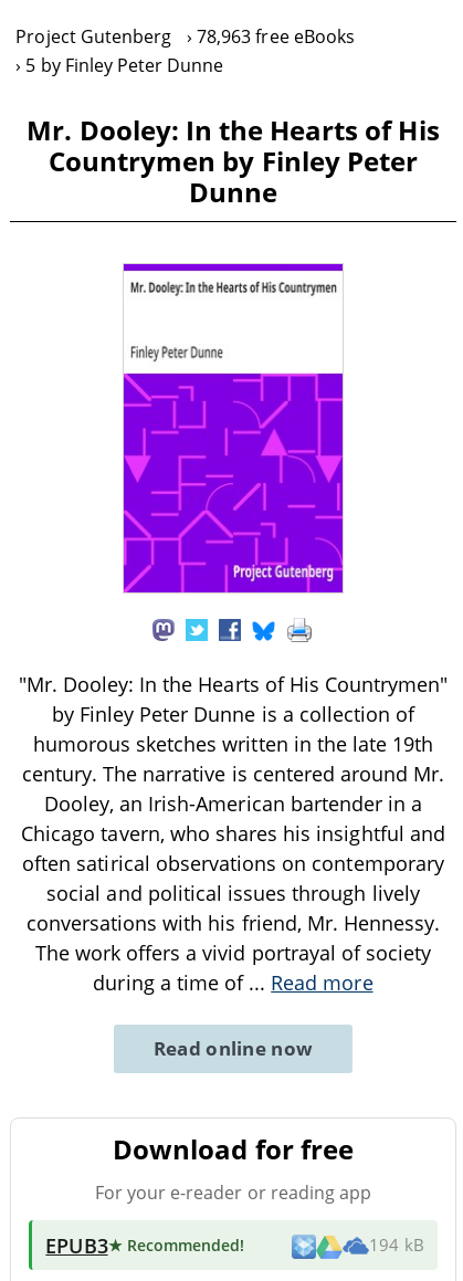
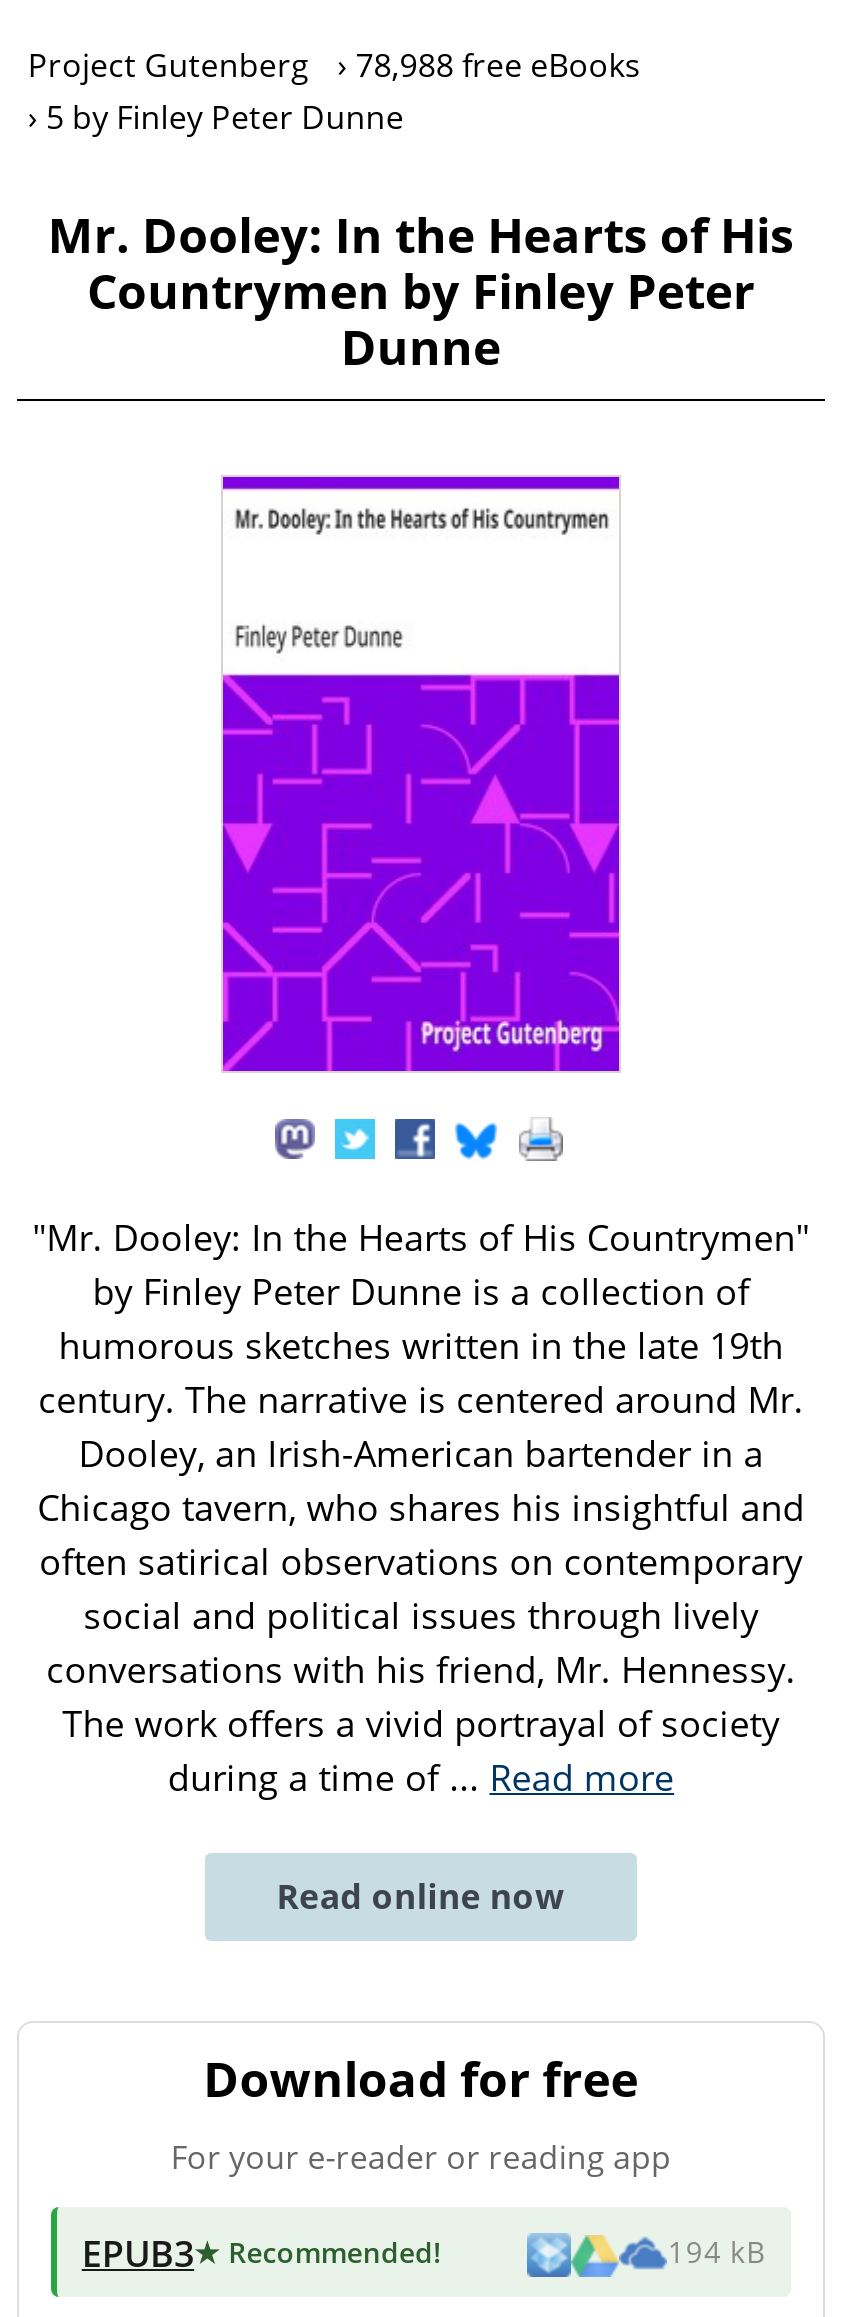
[16,24,355,49] Project Gutenberg 78,963 free eBooks -> [28,43,641,87] Project Gutenberg 78,988 free eBooks

